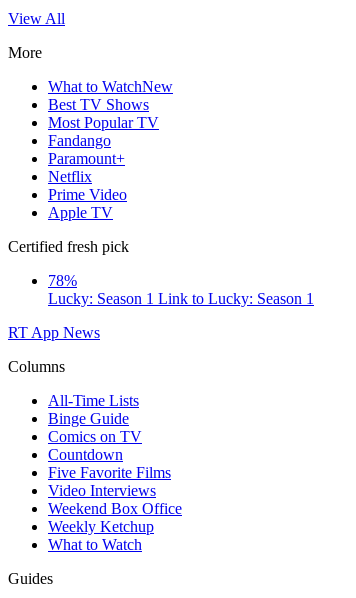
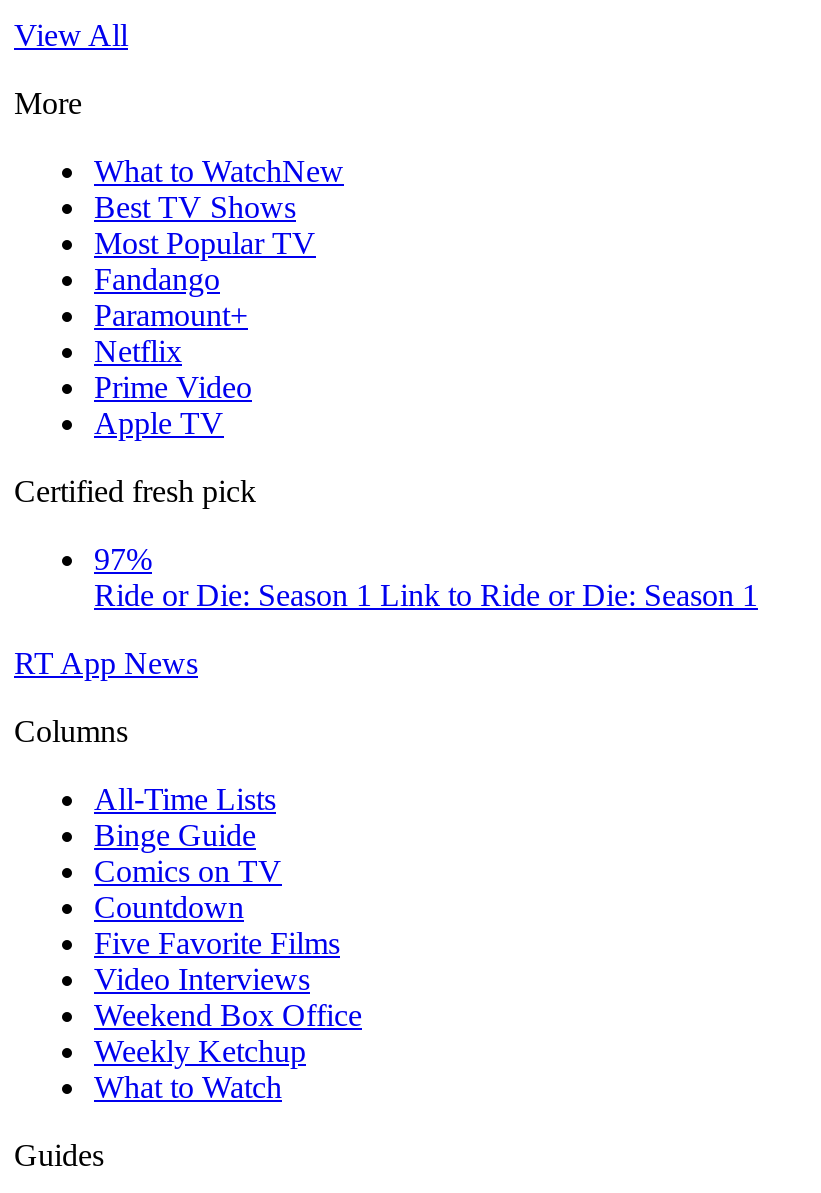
[48,272,314,307] 78% | Lucky: Season 1 Link to Lucky: Season 1 -> [94,542,758,612] 97% | Ride or Die: Season 1 Link to Ride or Die: Season 1

